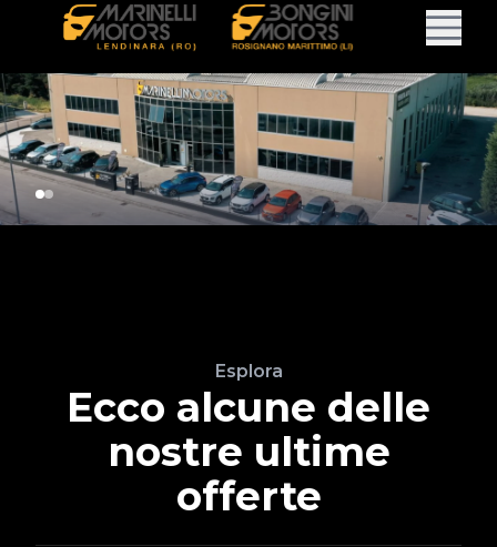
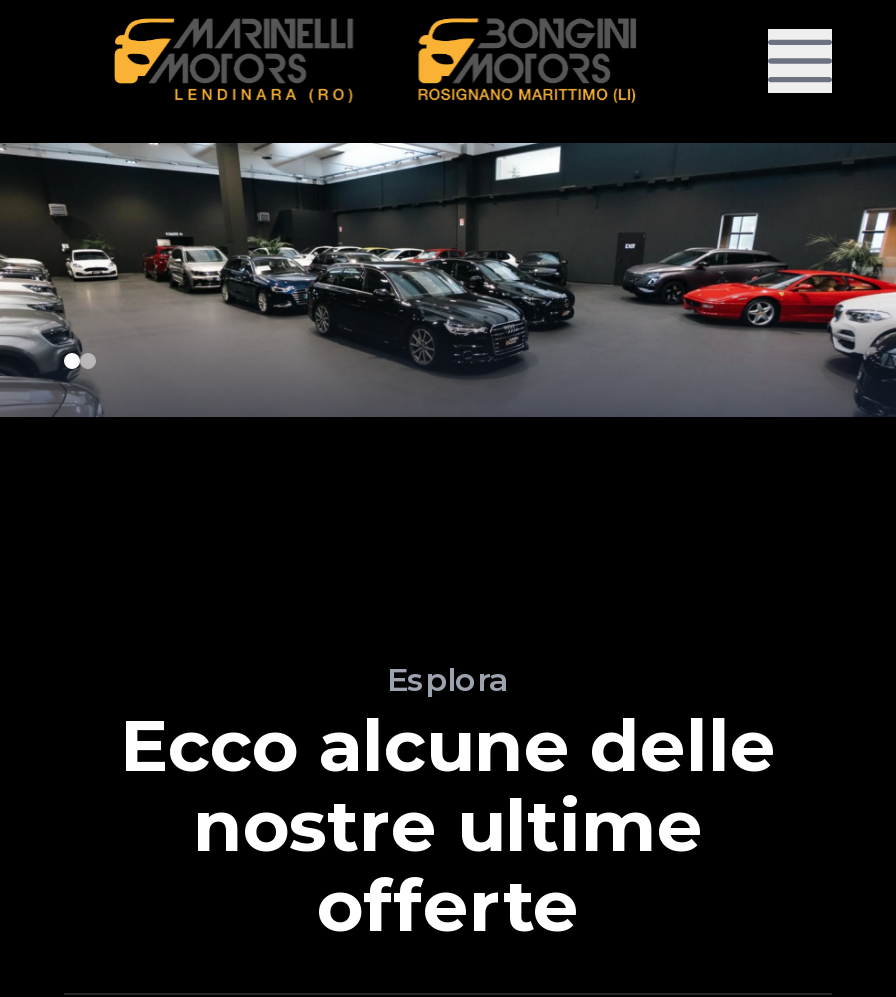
[3,72,494,224] [image] -> [6,141,890,417] [image]

